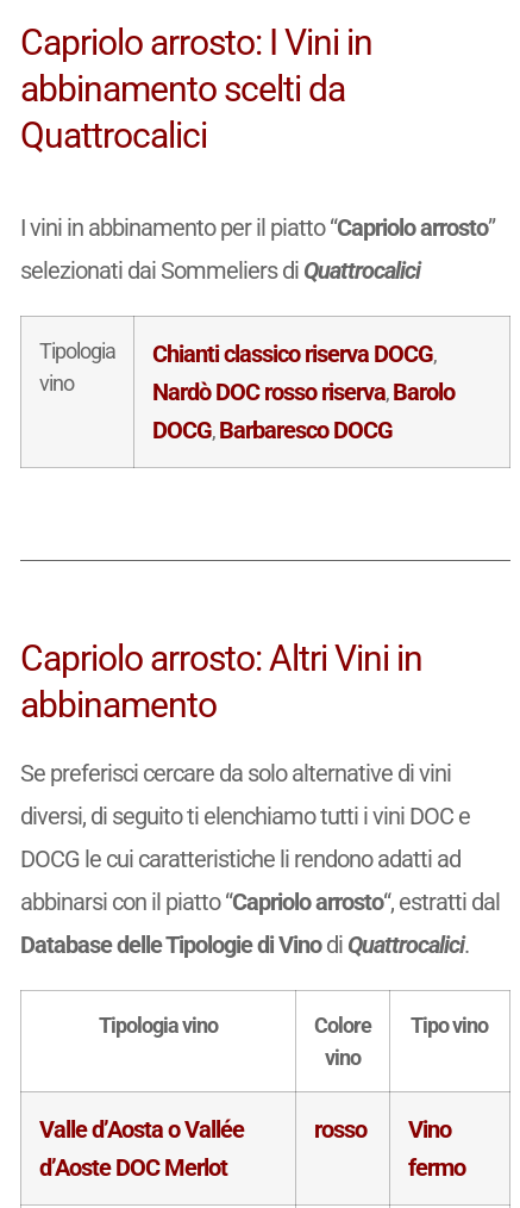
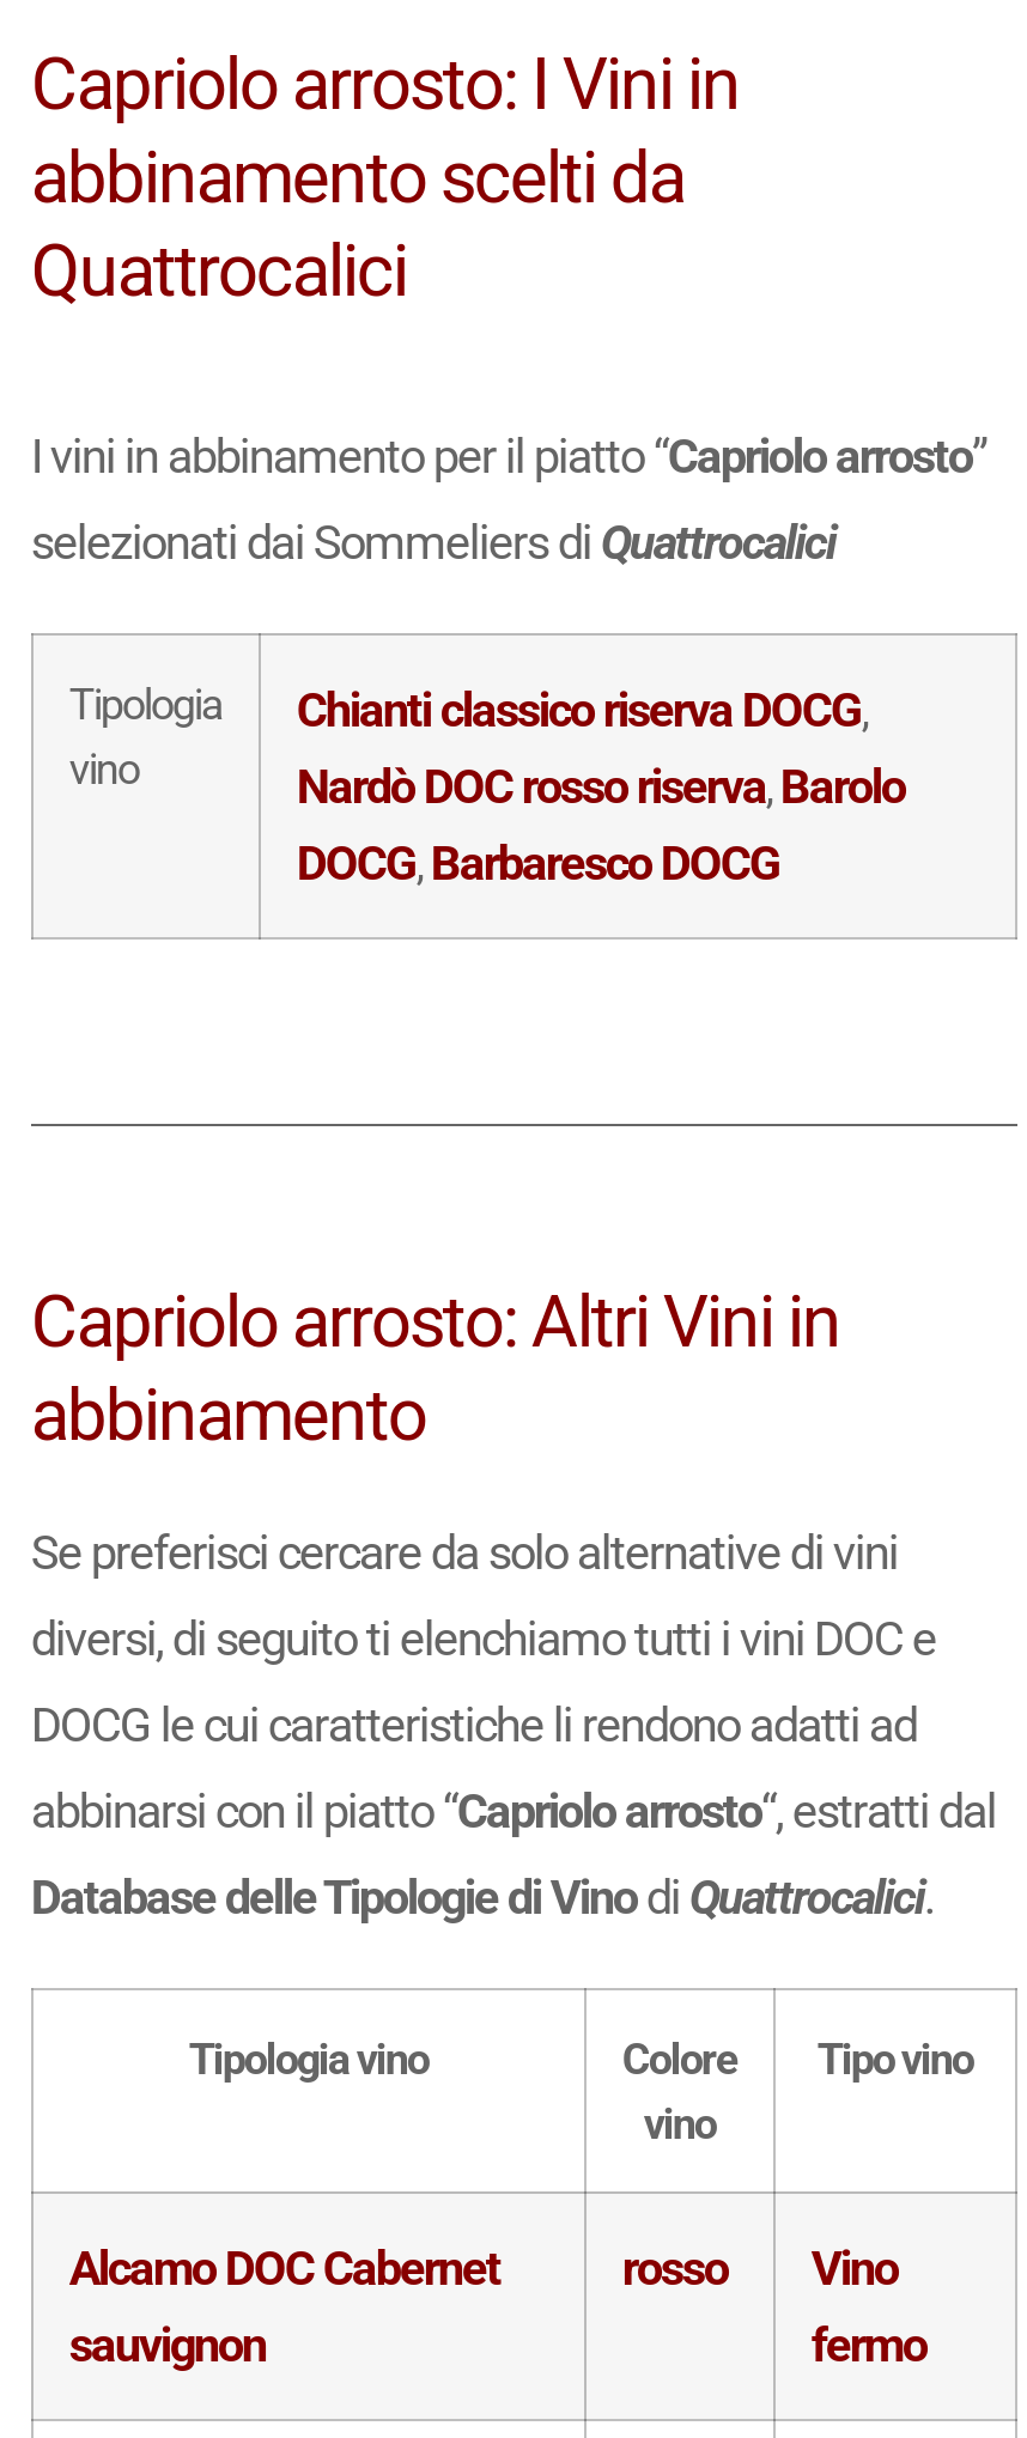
[39,1115,244,1182] Valle d’Aosta o Vallée | d’Aoste DOC Merlot -> [69,2240,500,2374] Alcamo DOC Cabernet | sauvignon

